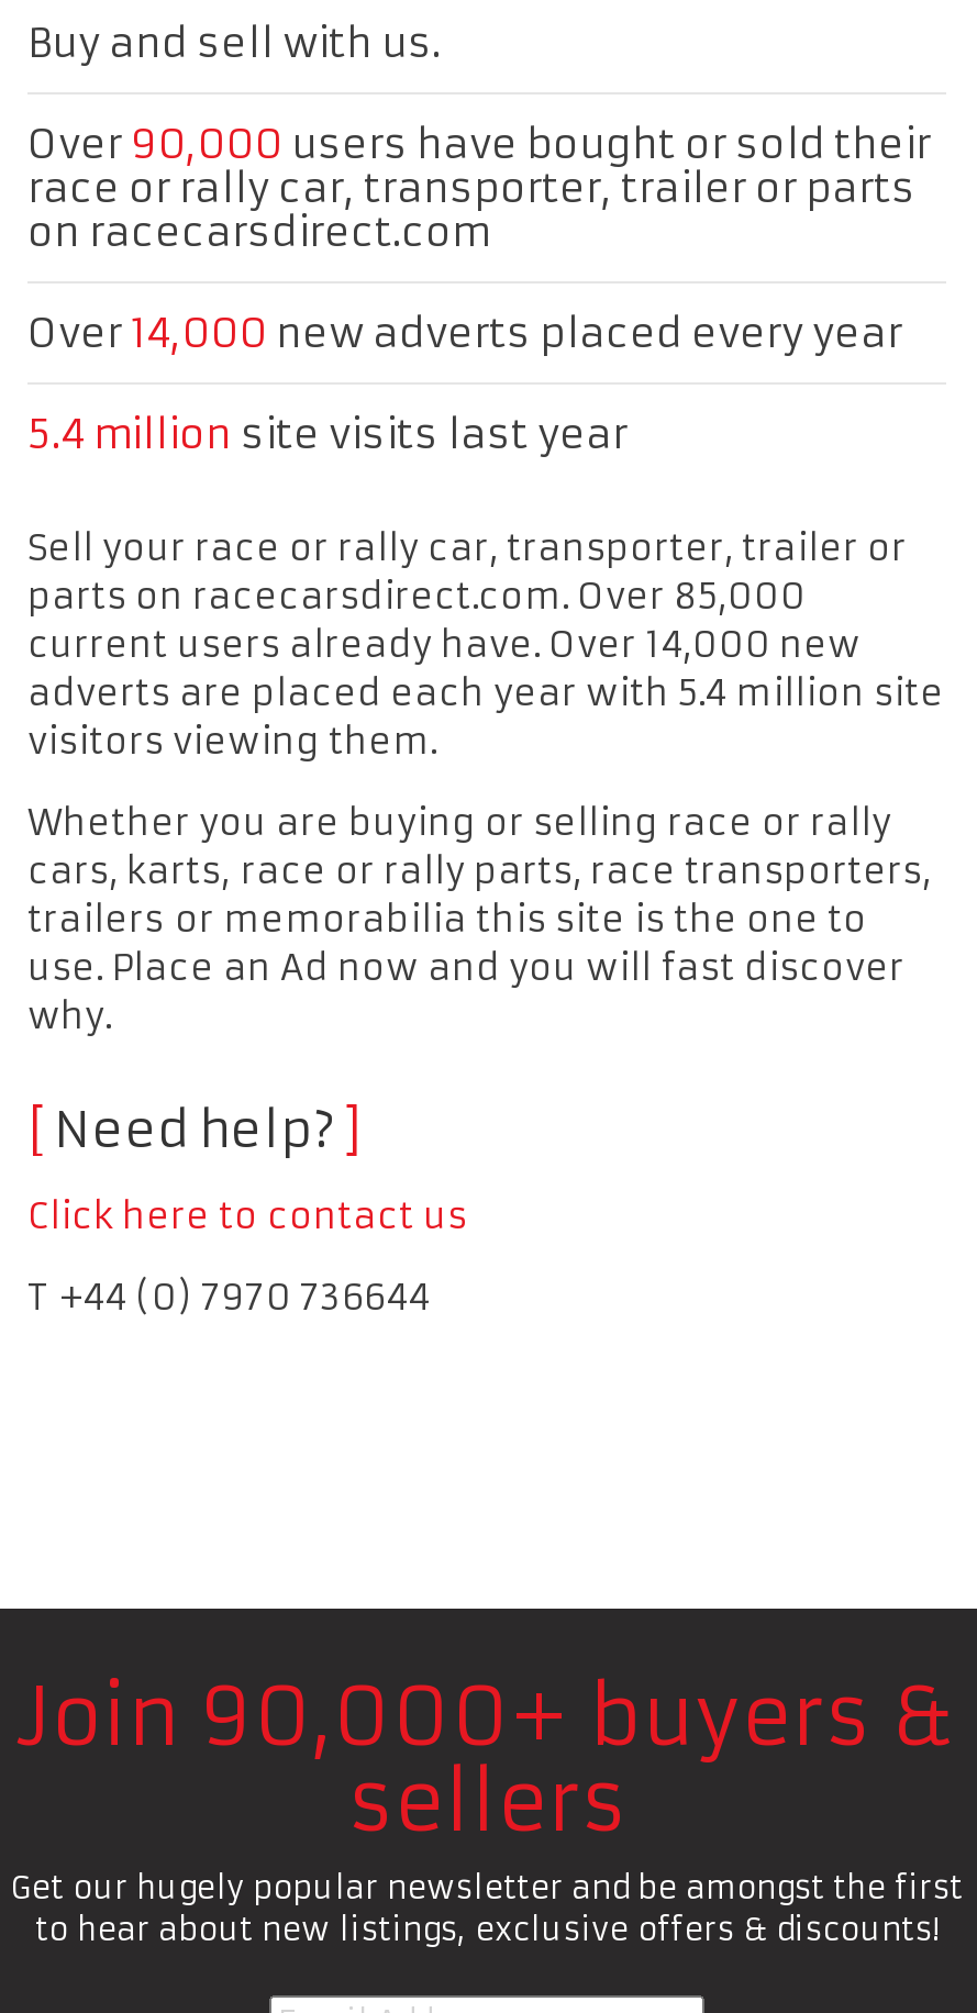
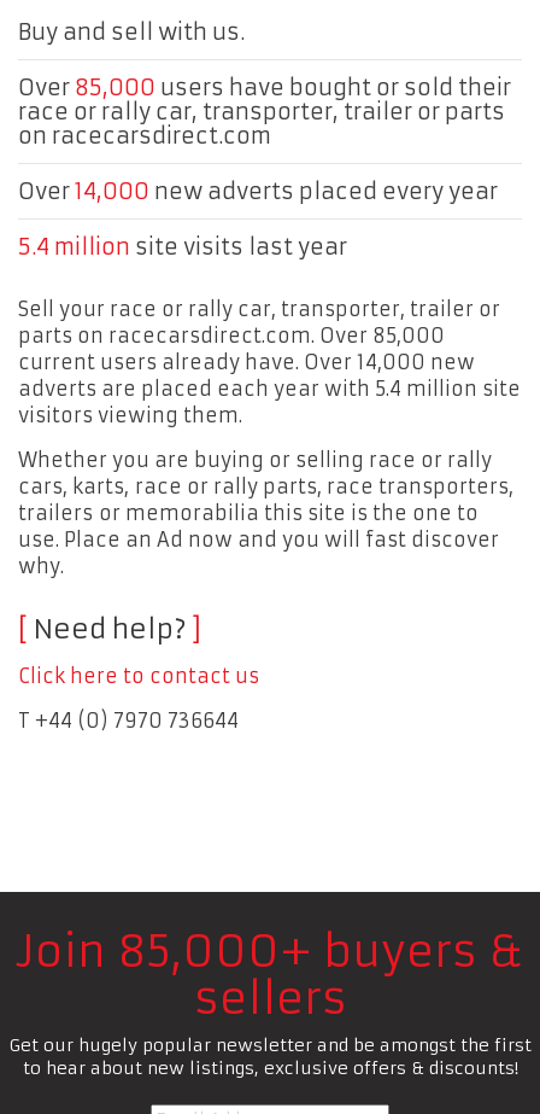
[27,119,931,169] Over 90,000 users have bought or sold their -> [18,74,511,101] Over 85,000 users have bought or sold their
[18,1668,956,1767] Join 90,000+ buyers & -> [16,925,524,979] Join 85,000+ buyers &

